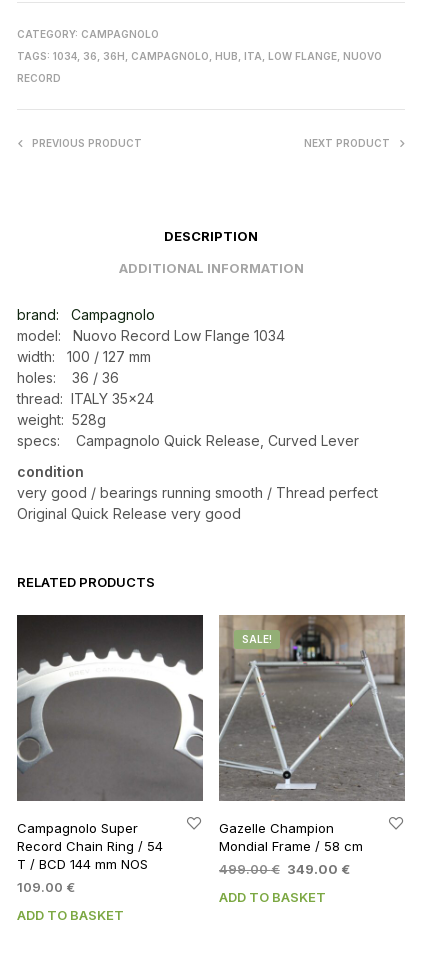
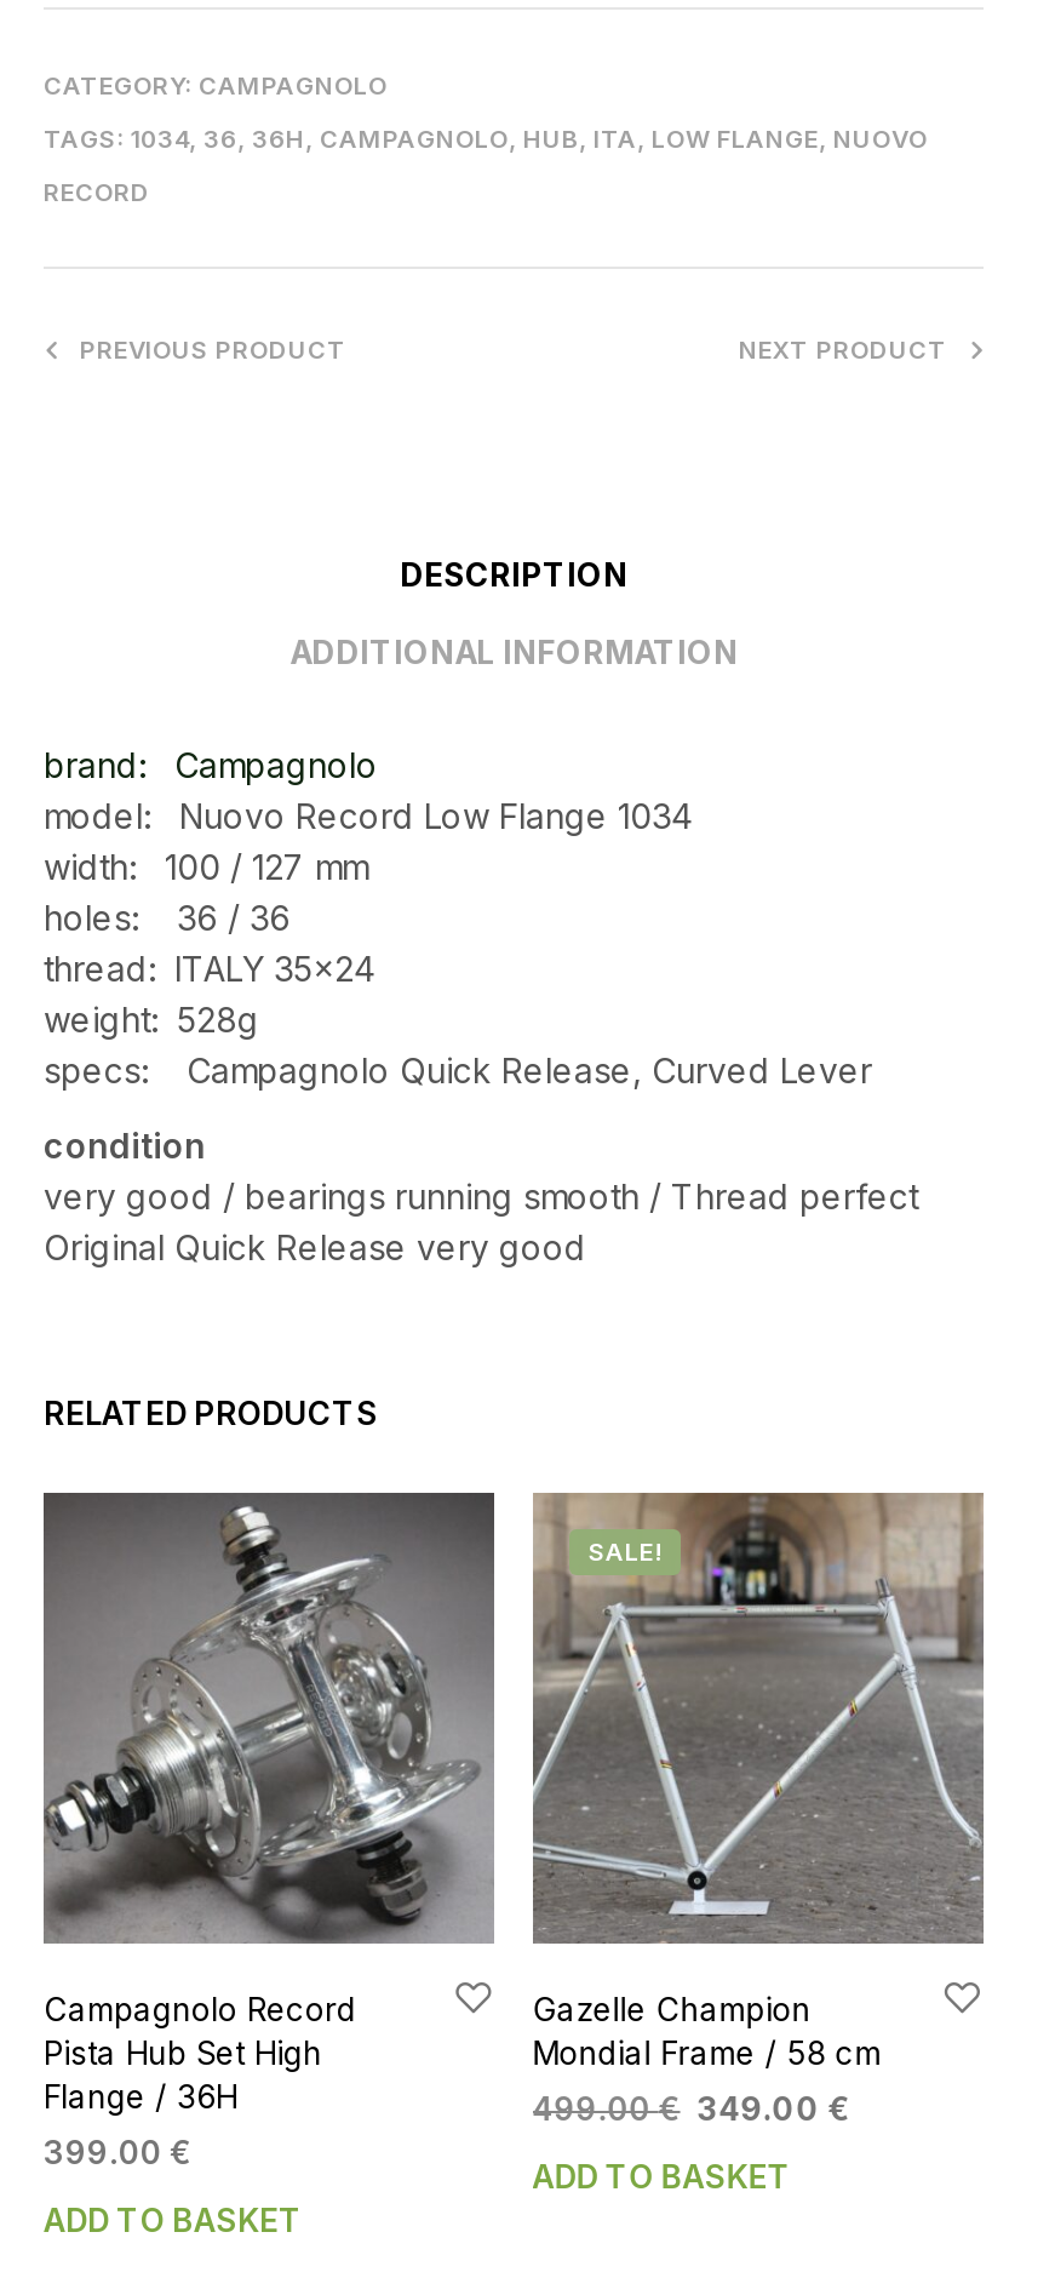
[17,616,203,895] [image] | Campagnolo Super | Record Chain Ring / 54 | T / BCD 144 mm NOS | 109.00 € -> [44,1493,497,2170] [image] | Campagnolo Record | Pista Hub Set High | Flange / 36H | 399.00 €

